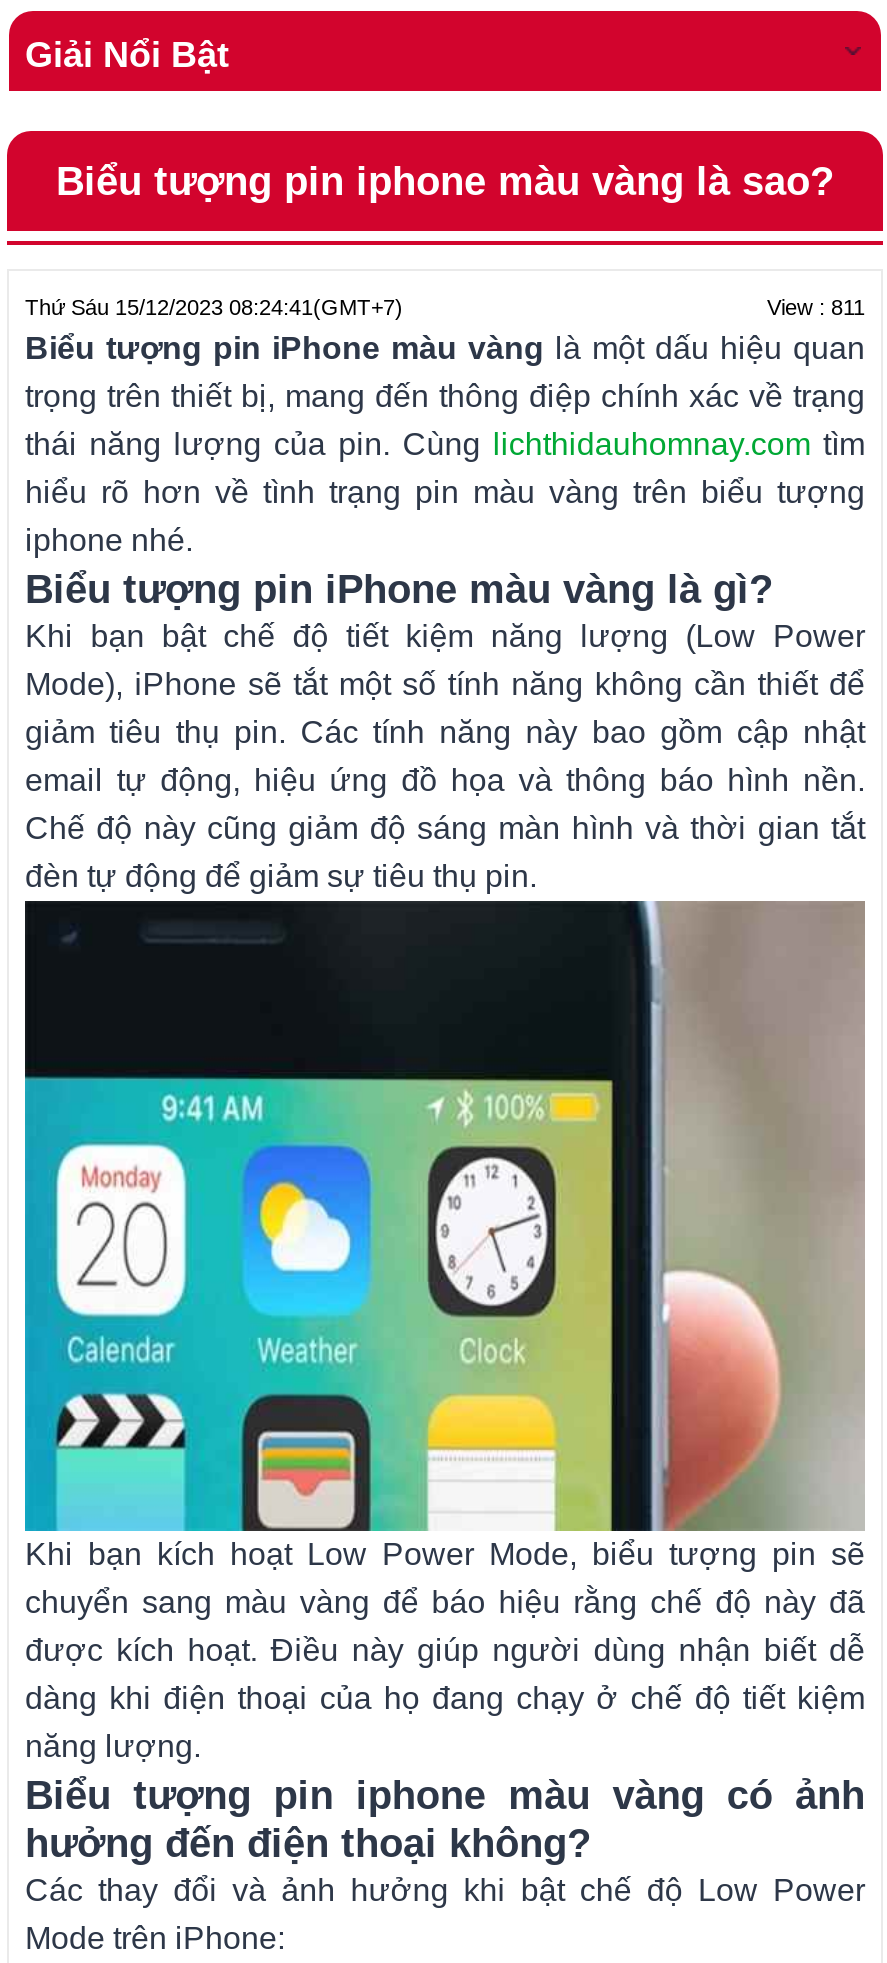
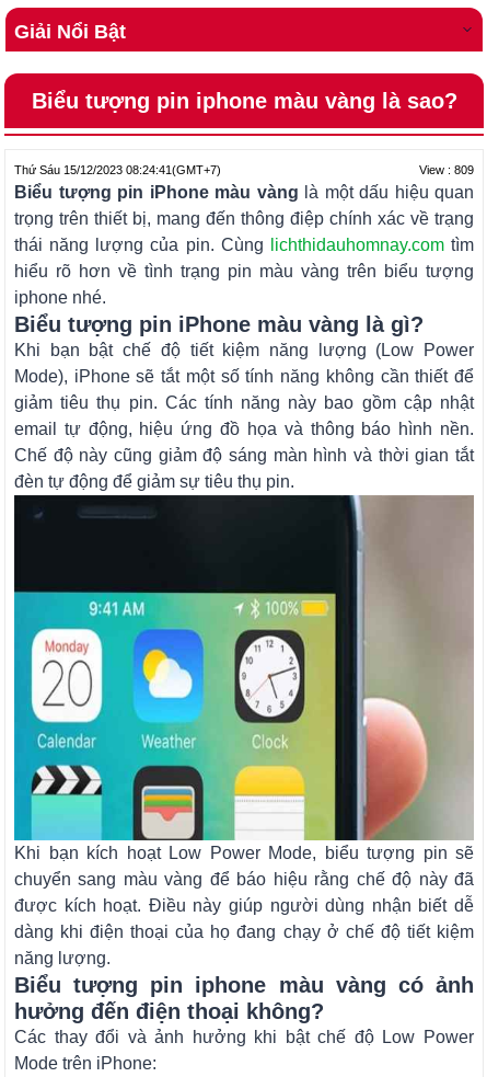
[767,294,865,318] View : 811 -> [419,163,474,176] View : 809

